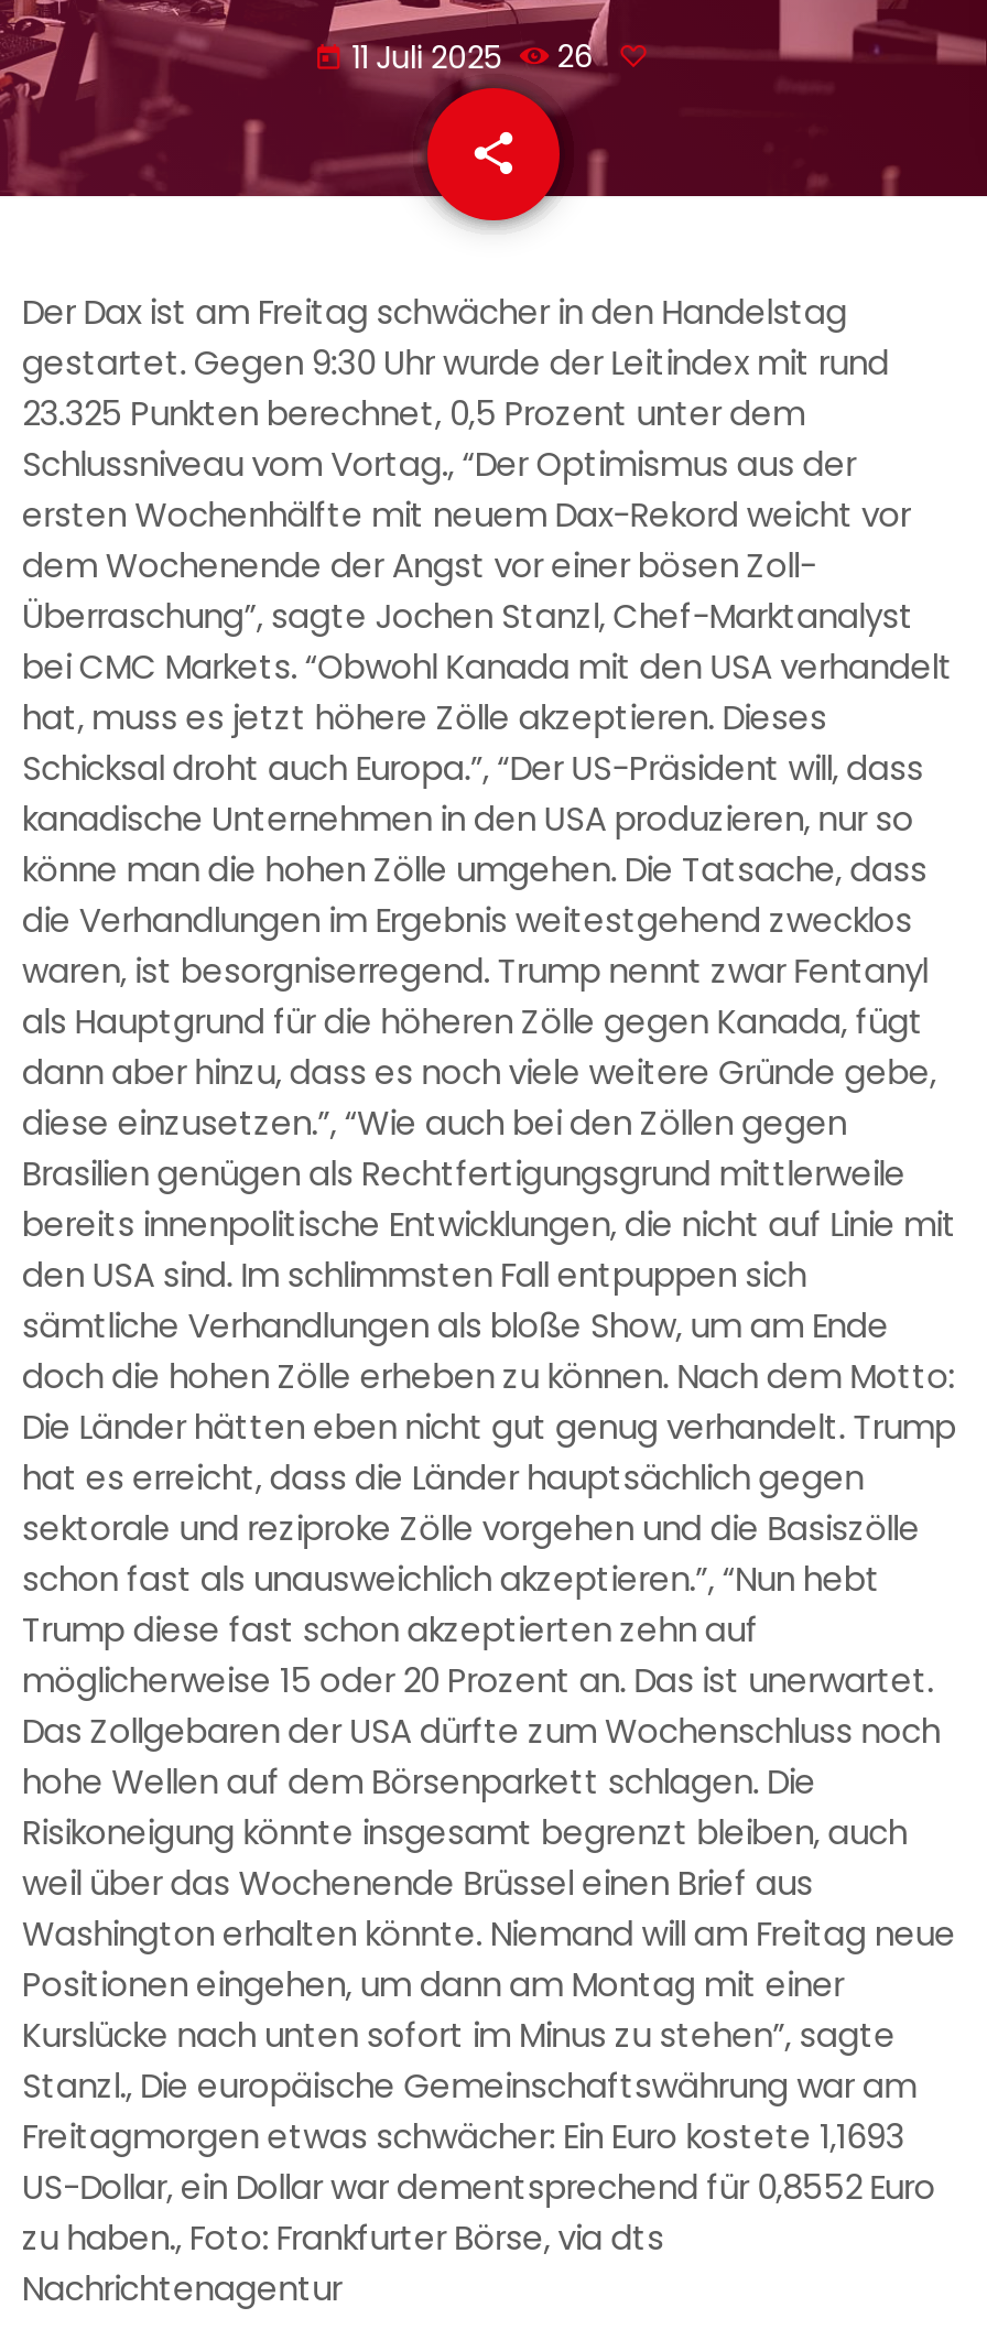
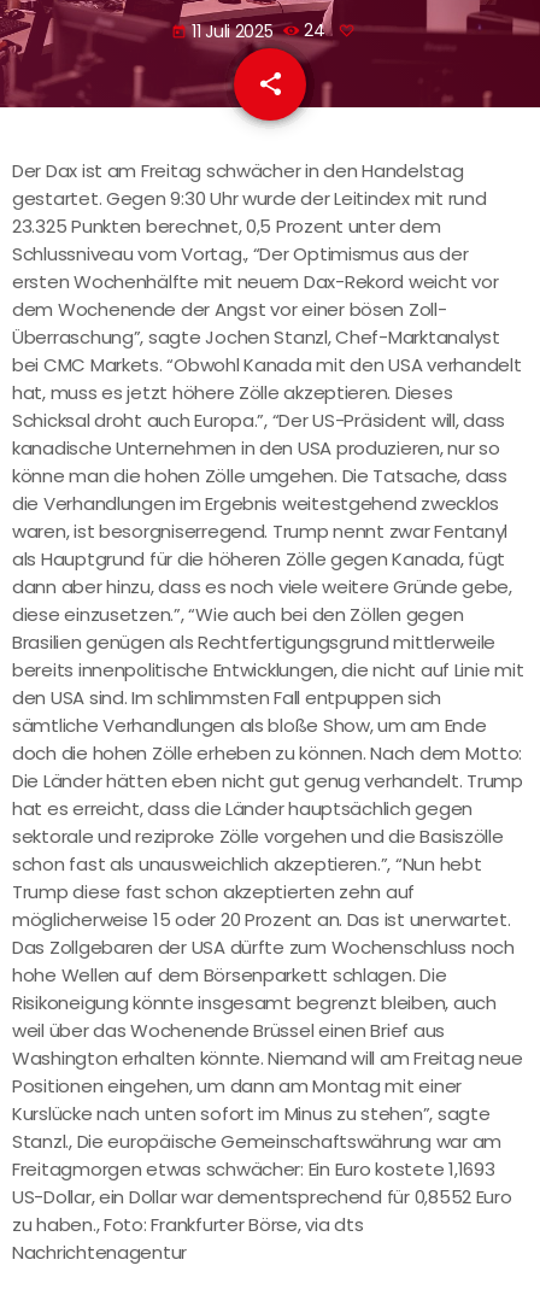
[557,35,601,79] 26 -> [304,19,329,43] 24

